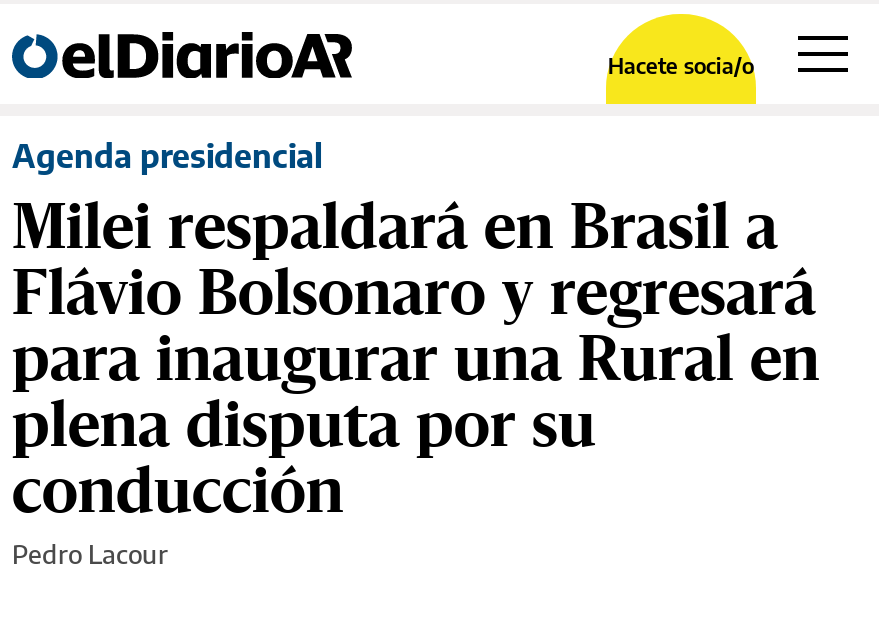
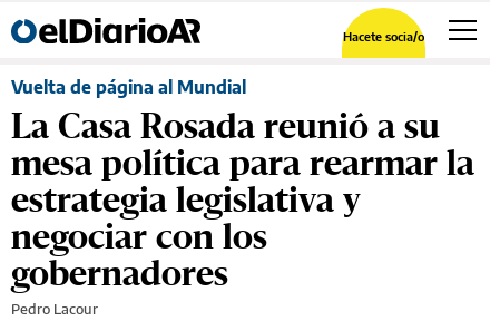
[12,136,820,528] Agenda presidencial | Milei respaldará en Brasil a | Flávio Bolsonaro y regresará | para inaugurar una Rural en | plena disputa por su | conducción -> [11,76,474,294] Vuelta de página al Mundial | La Casa Rosada reunió a su | mesa política para rearmar la | estrategia legislativa y | negociar con los | gobernadores

